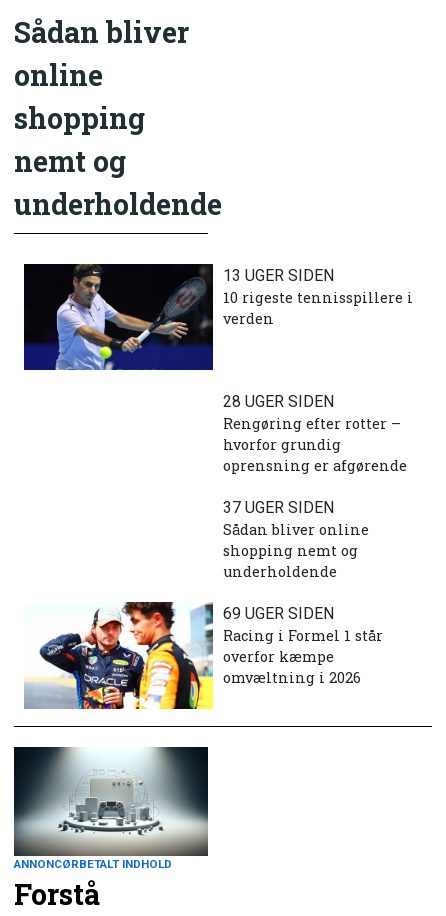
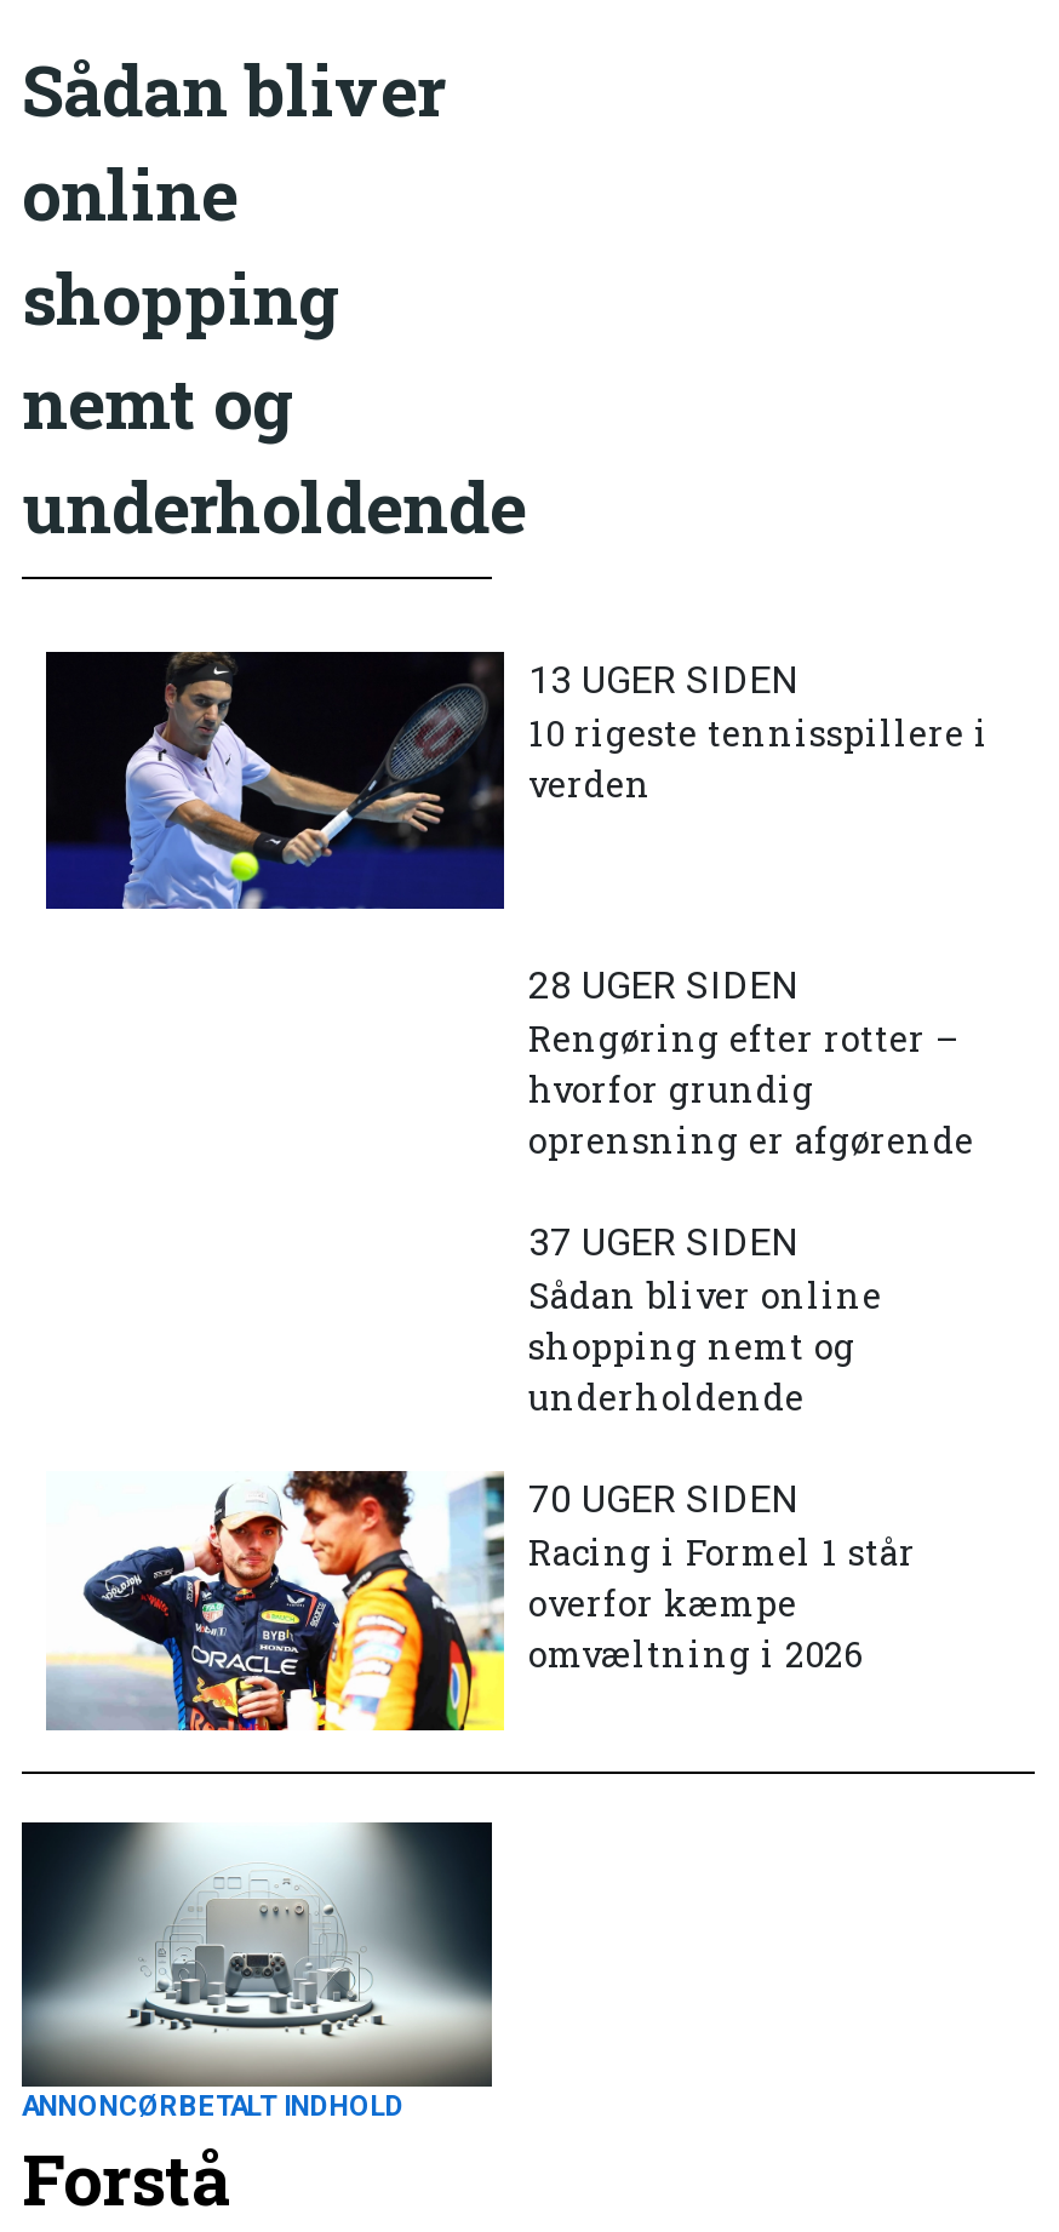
[223,604,334,623] 69 UGER SIDEN -> [528,1477,797,1523] 70 UGER SIDEN

